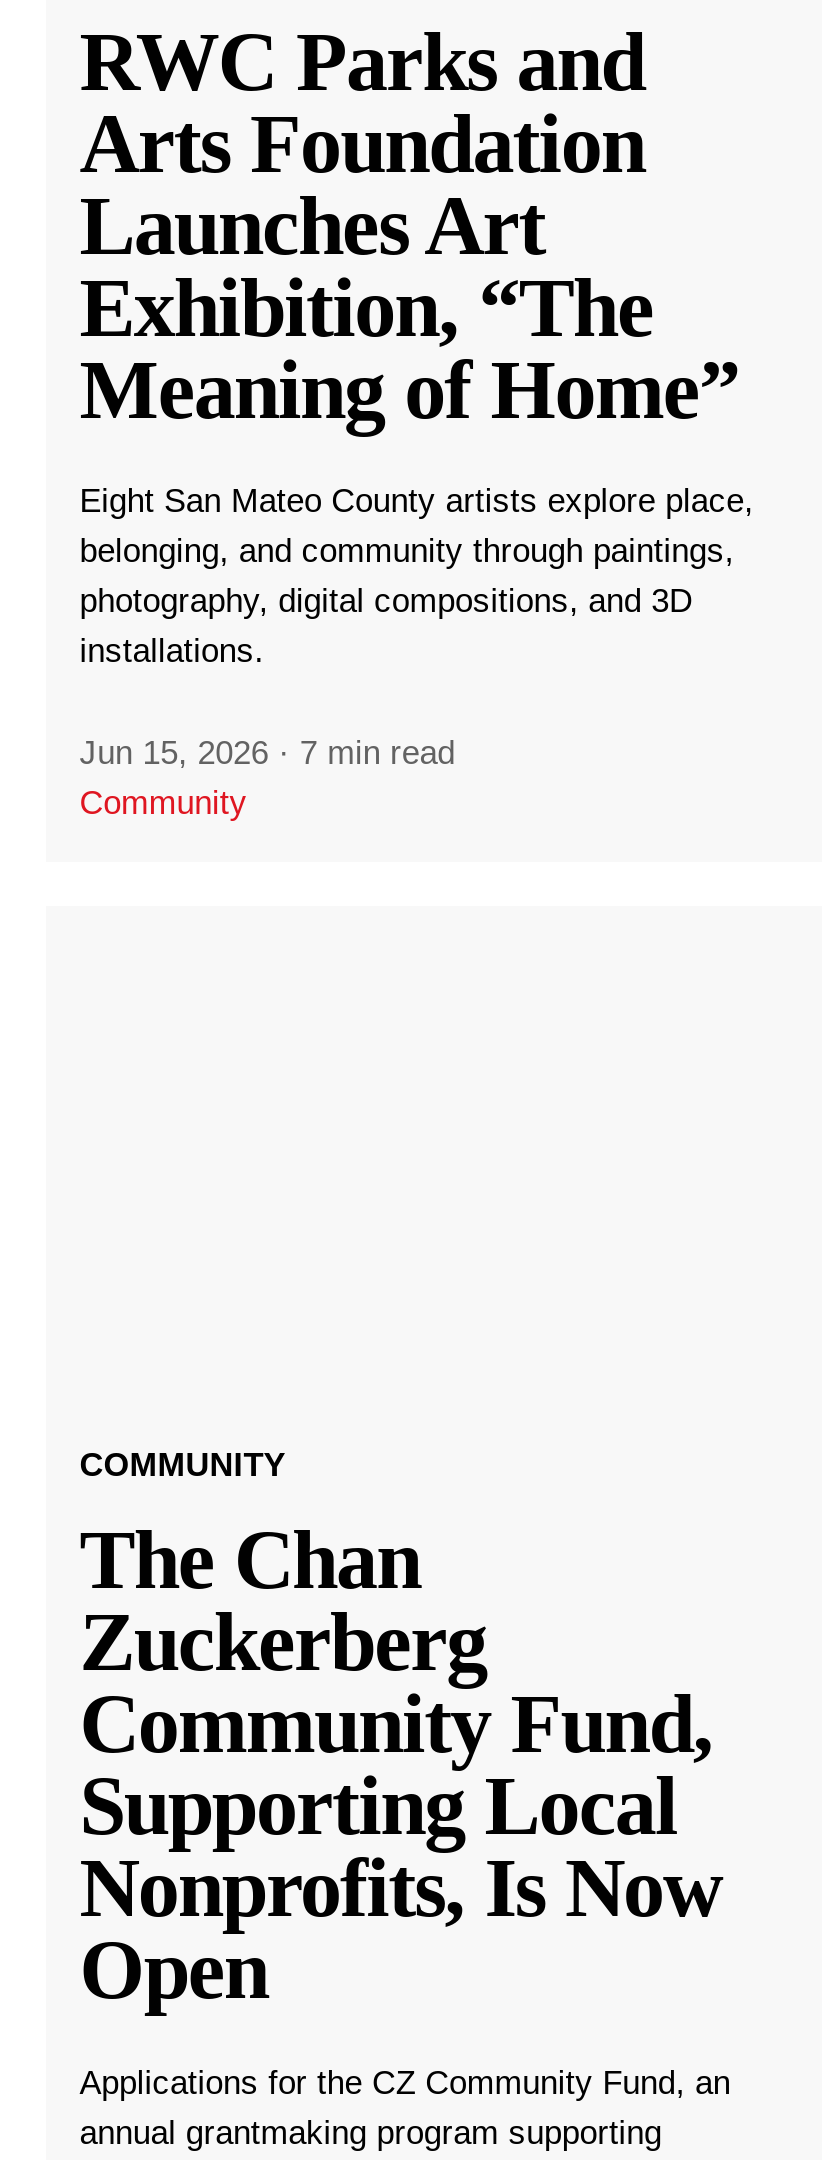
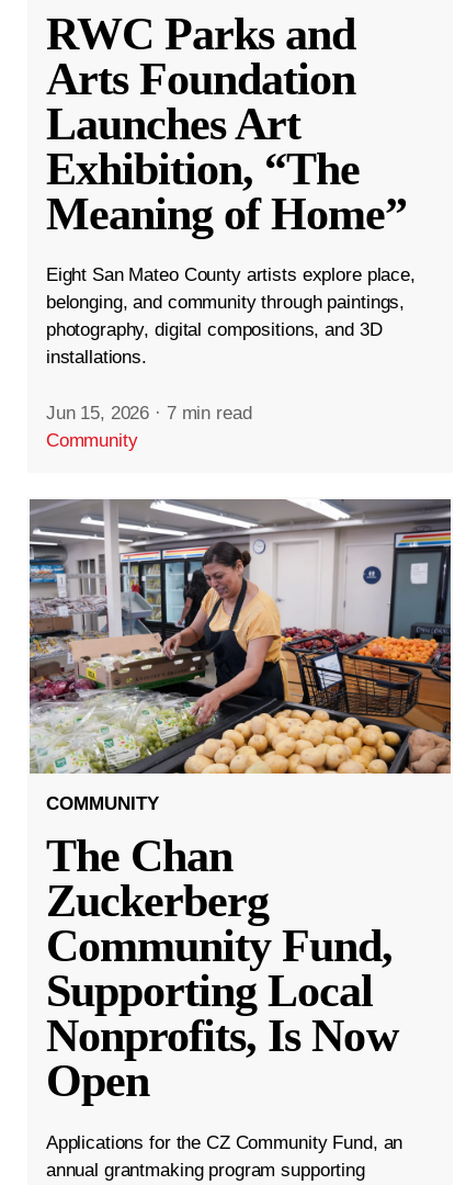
none -> [29,498,452,775] [image]

